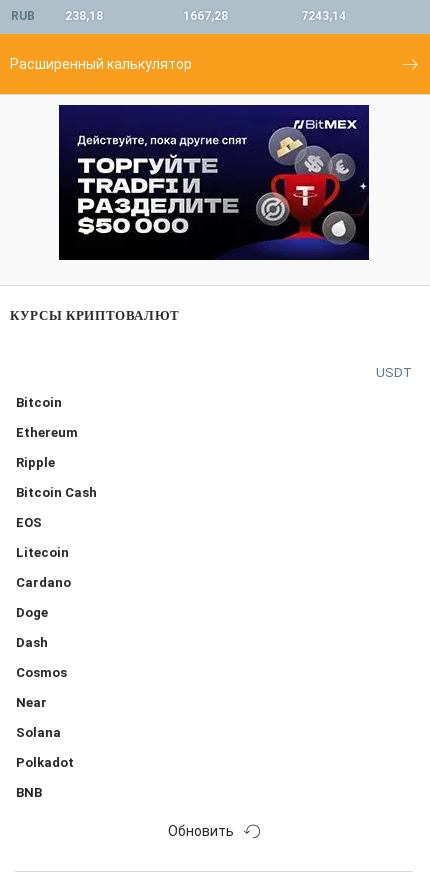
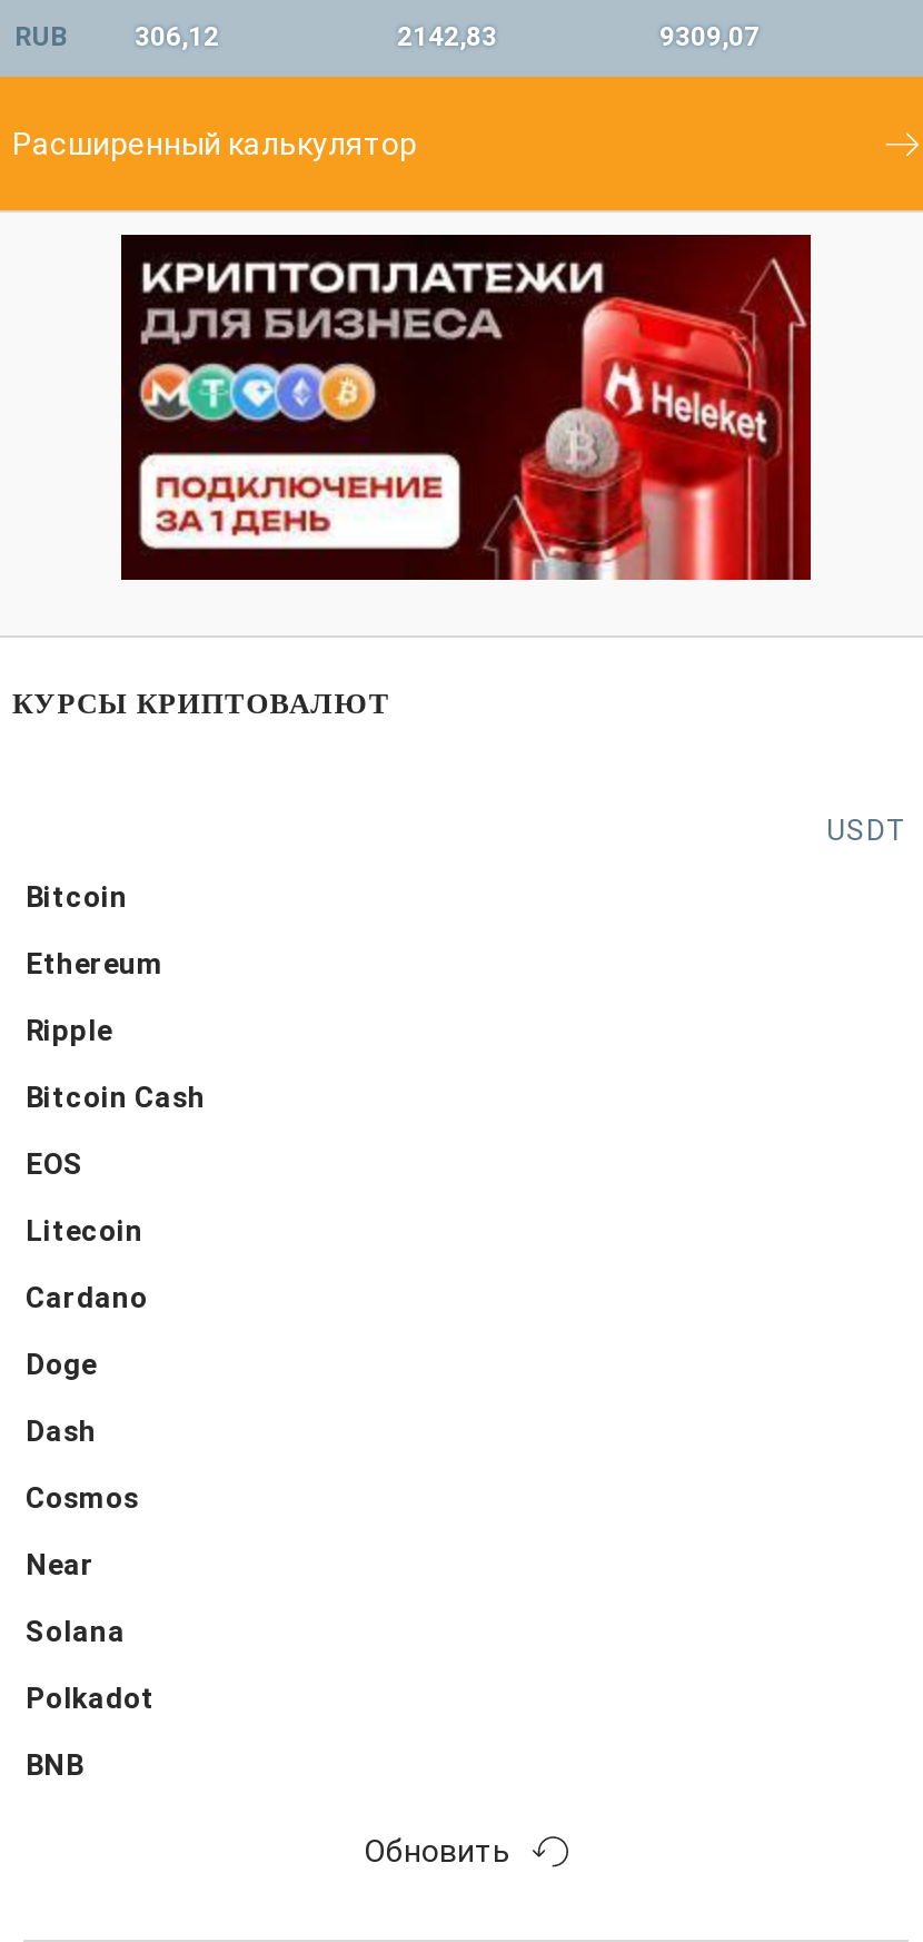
[65,9,103,23] 238,18 -> [135,22,219,53] 306,12
[183,9,228,23] 1667,28 -> [397,22,497,53] 2142,83
[301,9,346,23] 7243,14 -> [659,22,760,53] 9309,07
[59,104,370,261] [image] -> [121,233,813,582] [image]

